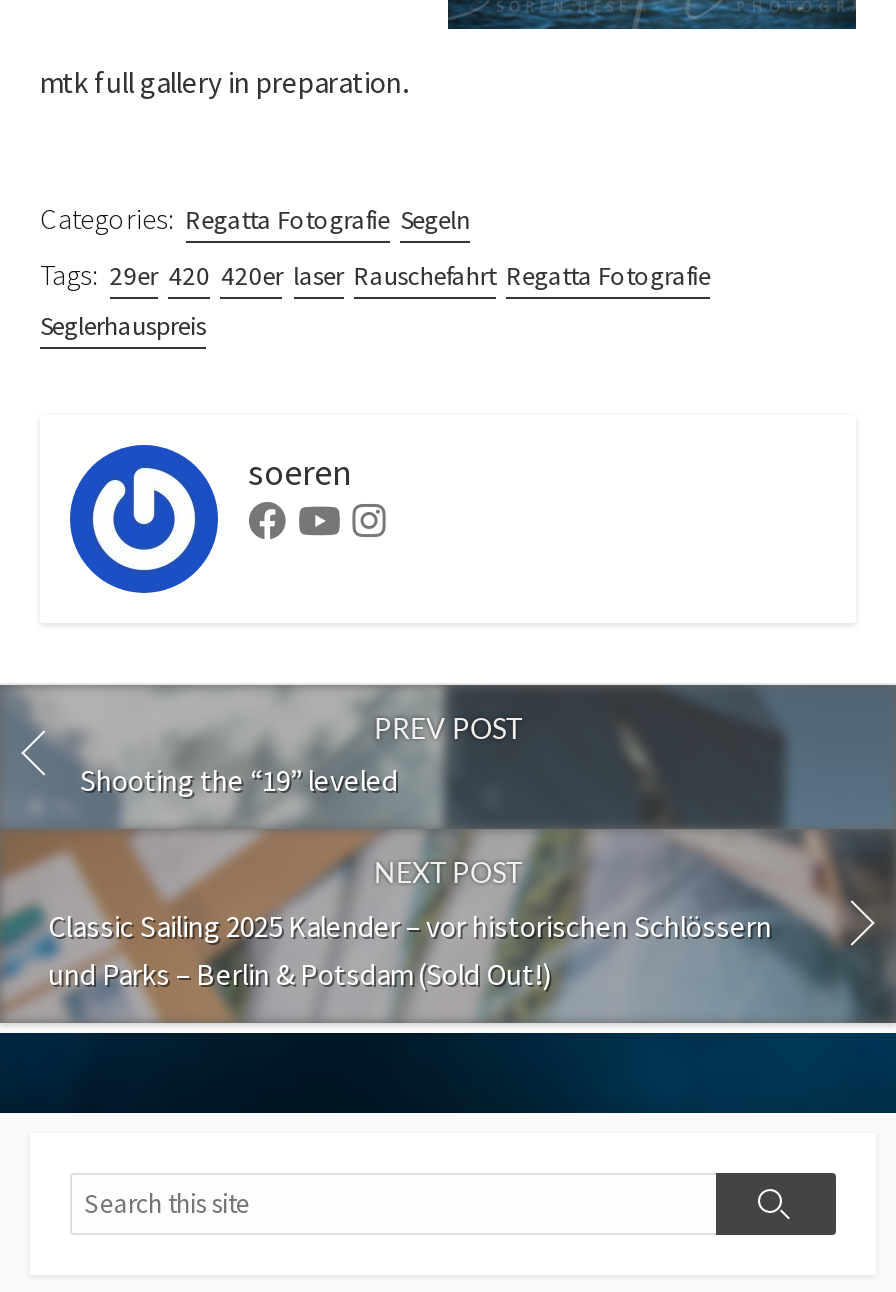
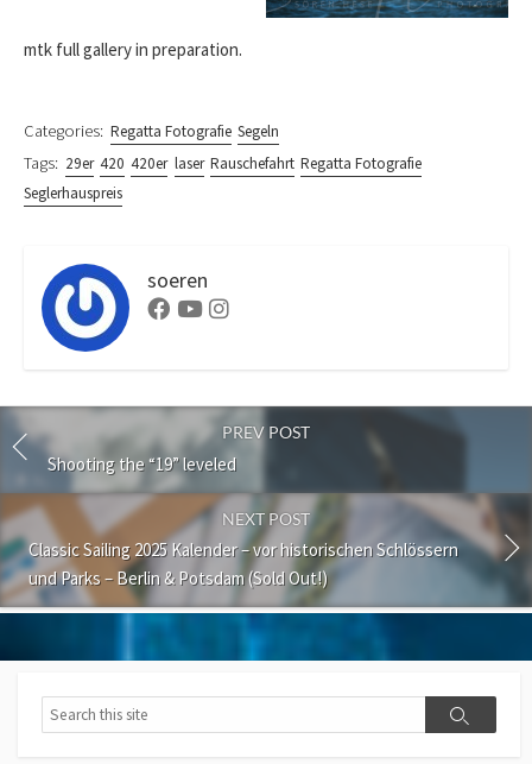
[6,1022,890,1114] [image] -> [4,613,452,661] [image]

